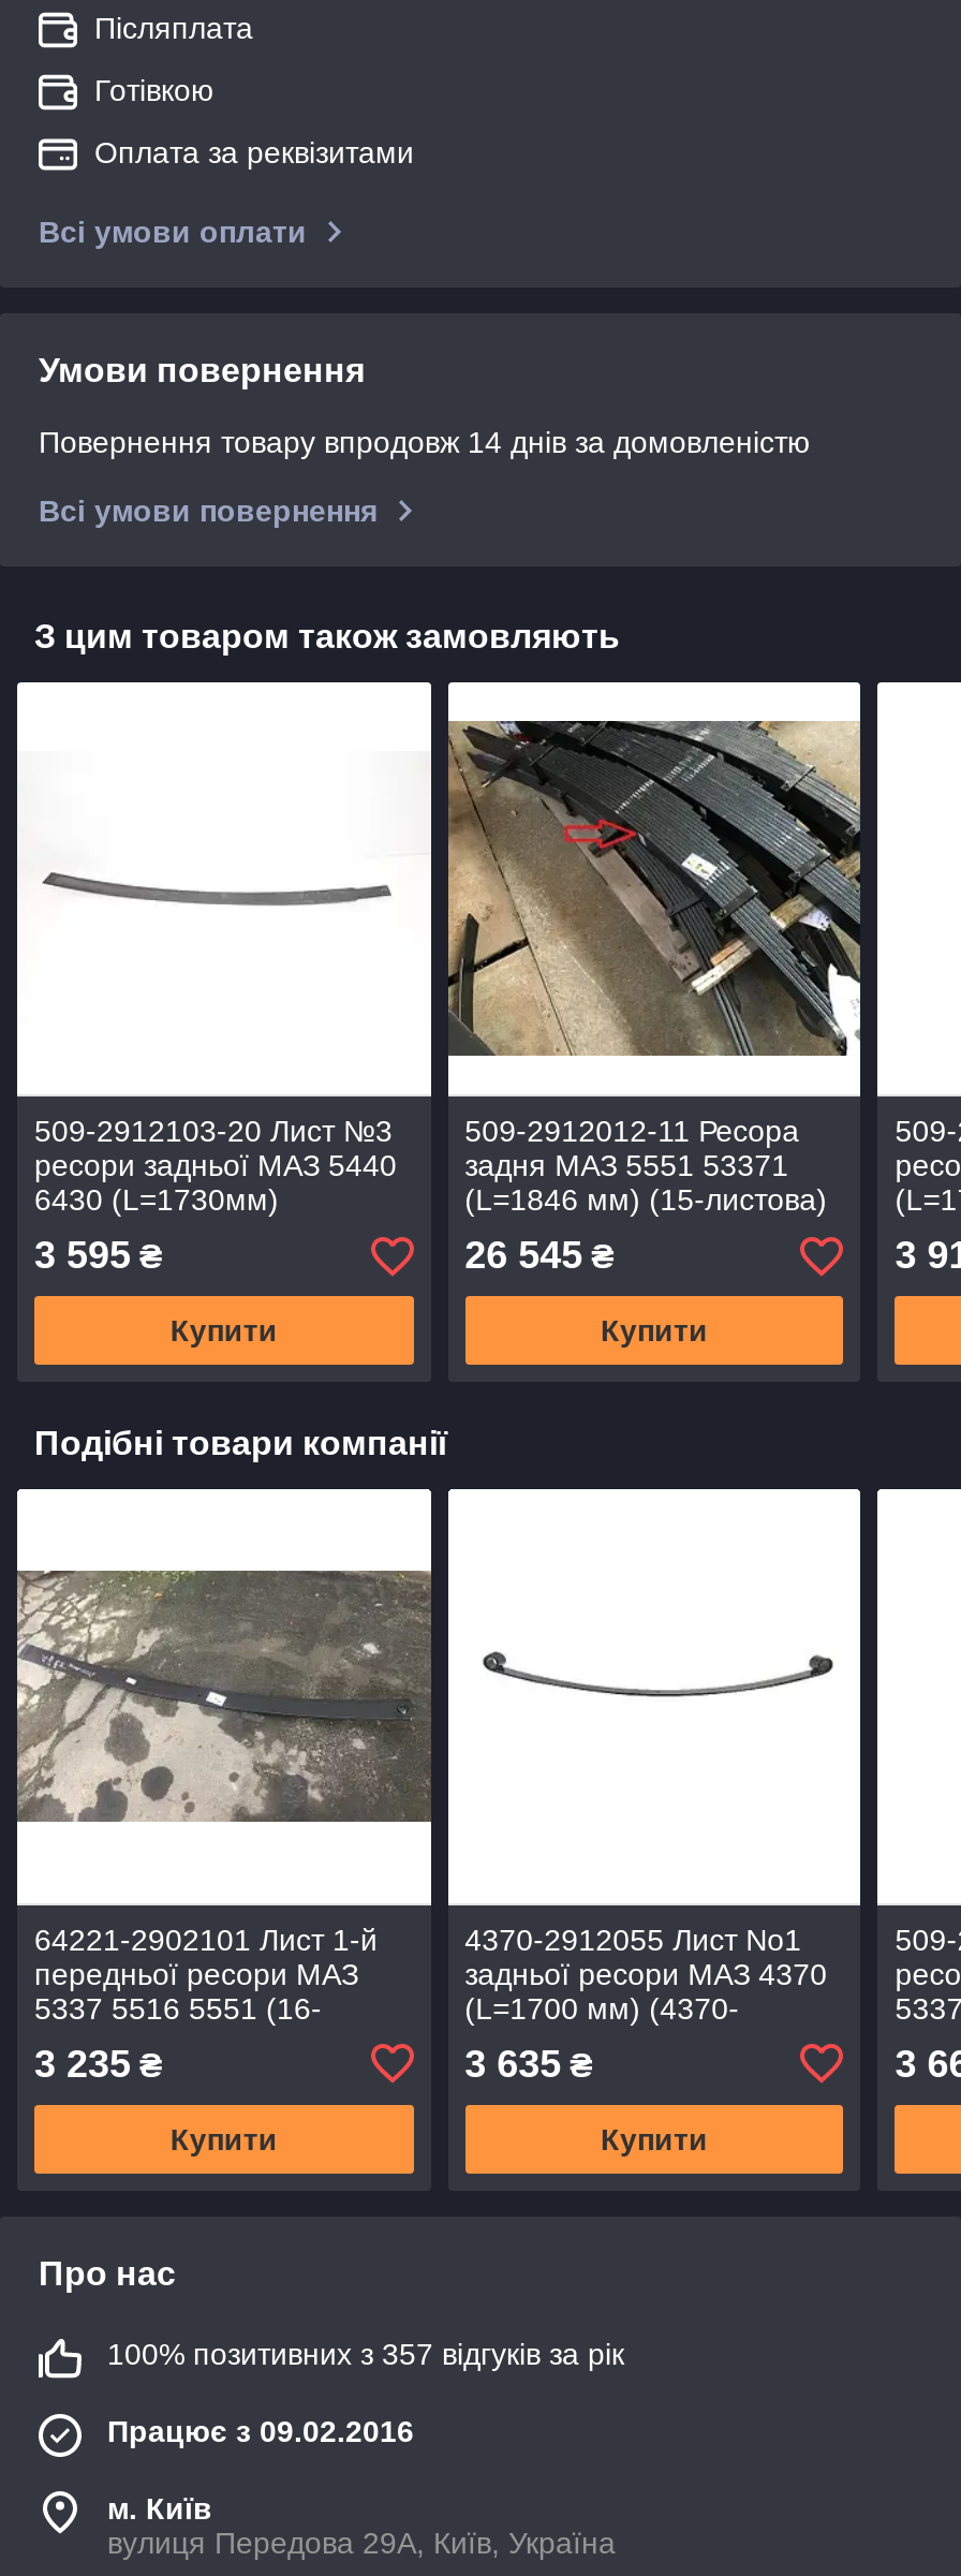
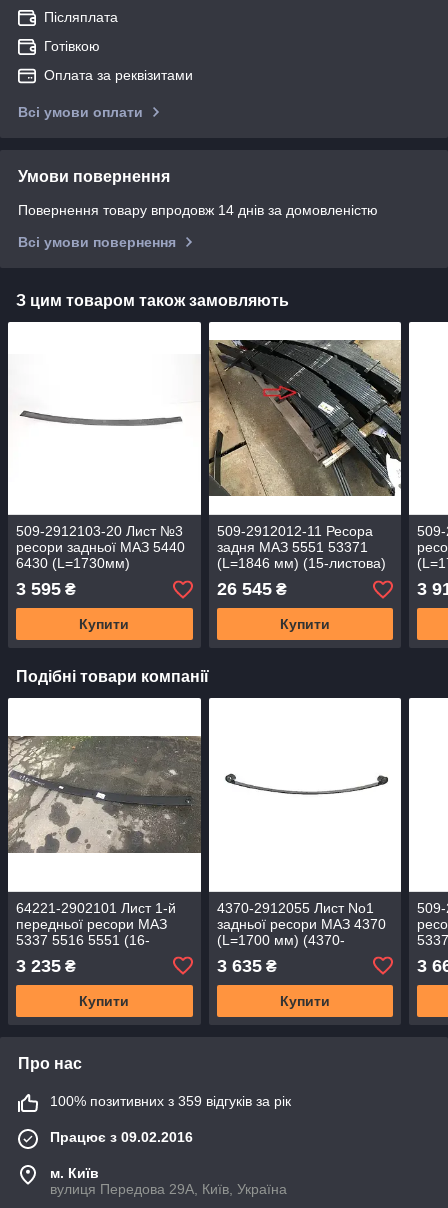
[107,2336,624,2371] 100% позитивних з 357 відгуків за рік -> [50,1093,291,1109] 100% позитивних з 359 відгуків за рік

